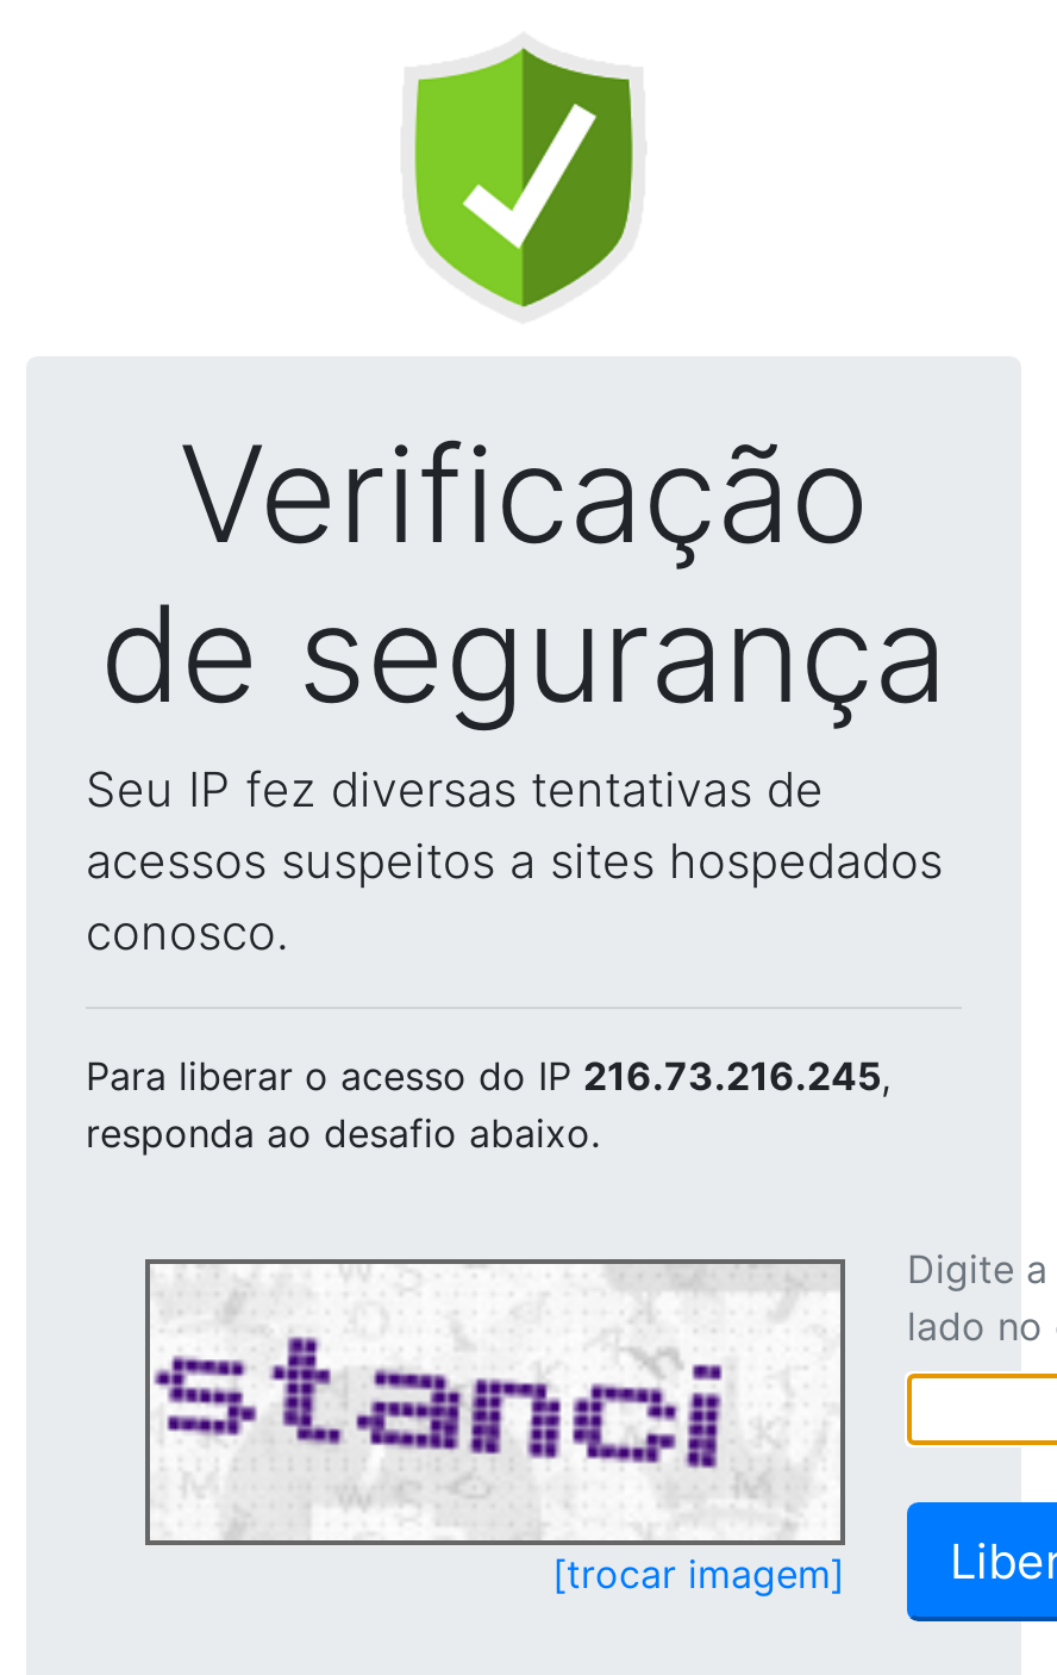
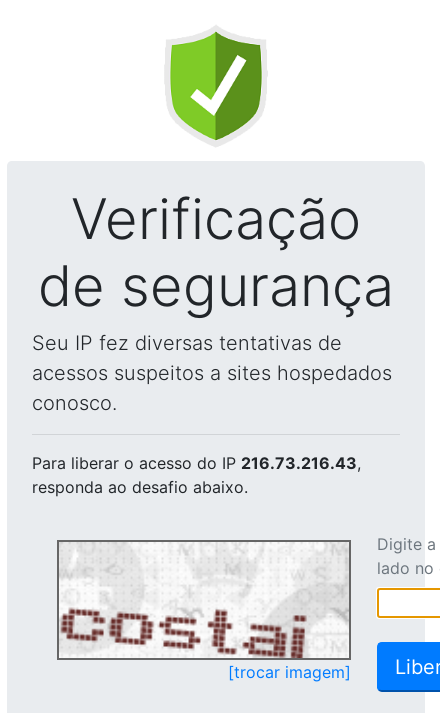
[86,1052,890,1100] Para liberar o acesso do IP 216.73.216.245, -> [32,453,361,473] Para liberar o acesso do IP 216.73.216.43,
[152,1271,838,1540] [image] -> [60,544,347,659] [image]

